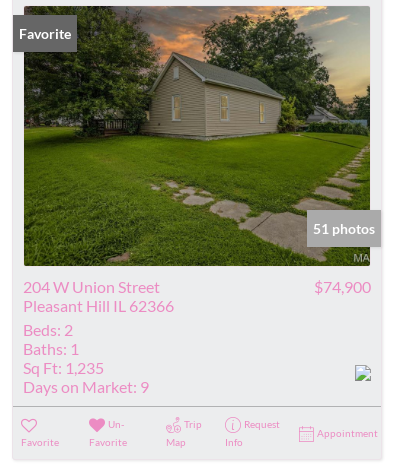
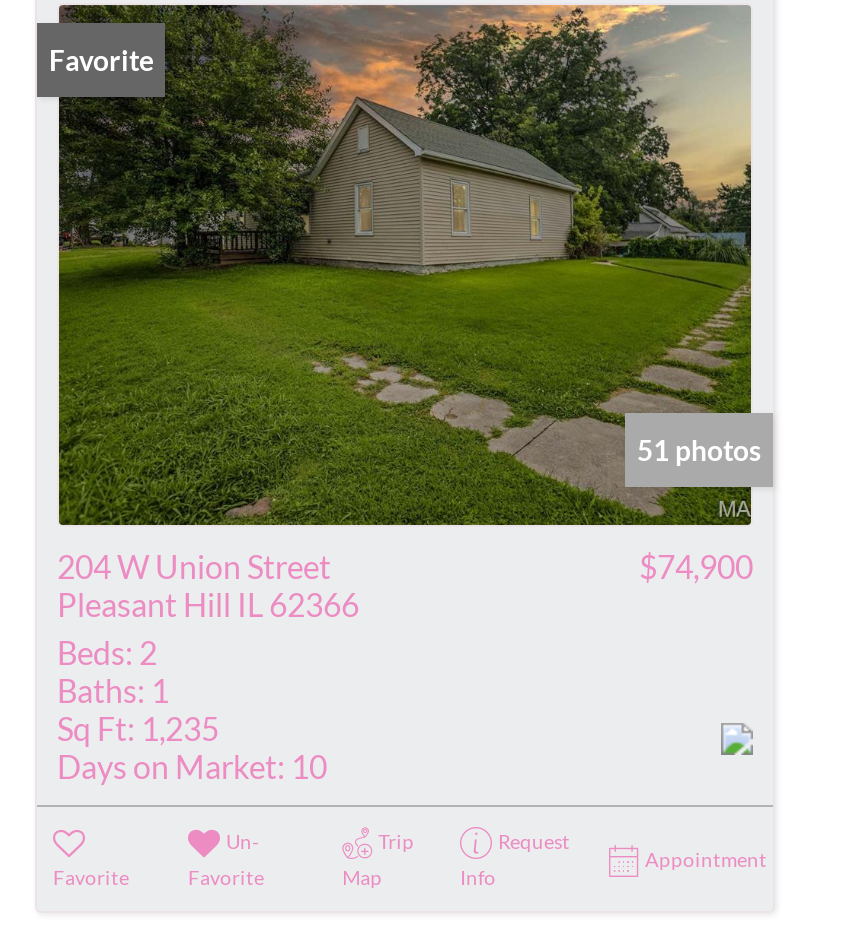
[23,377,149,396] Days on Market: 9 -> [57,747,327,785] Days on Market: 10

